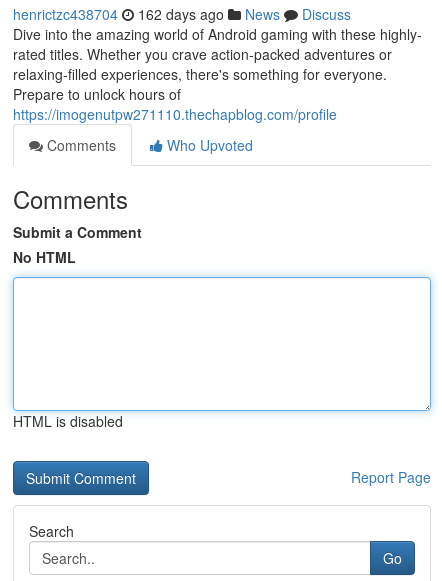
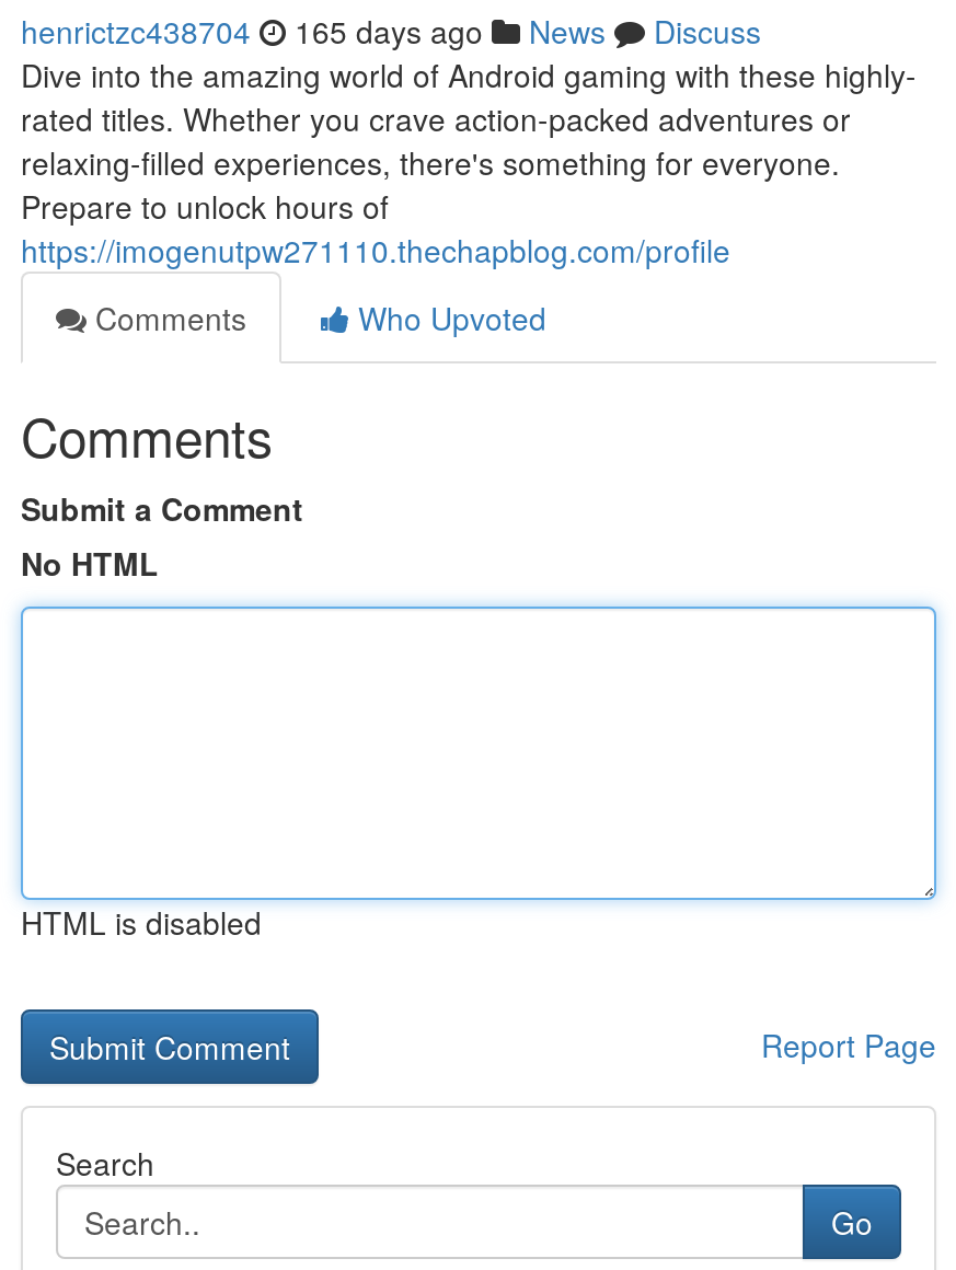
[13,4,351,24] henrictzc438704 162 days ago News Discuss -> [21,9,761,53] henrictzc438704 165 days ago News Discuss

